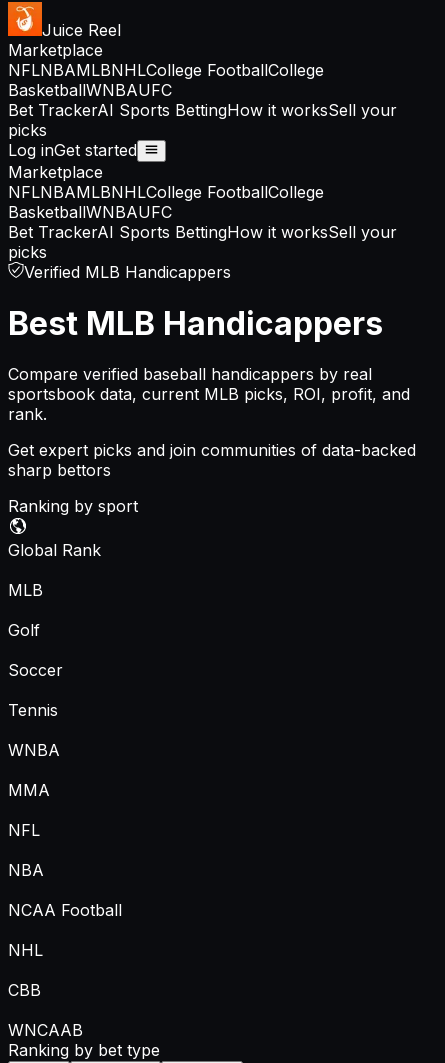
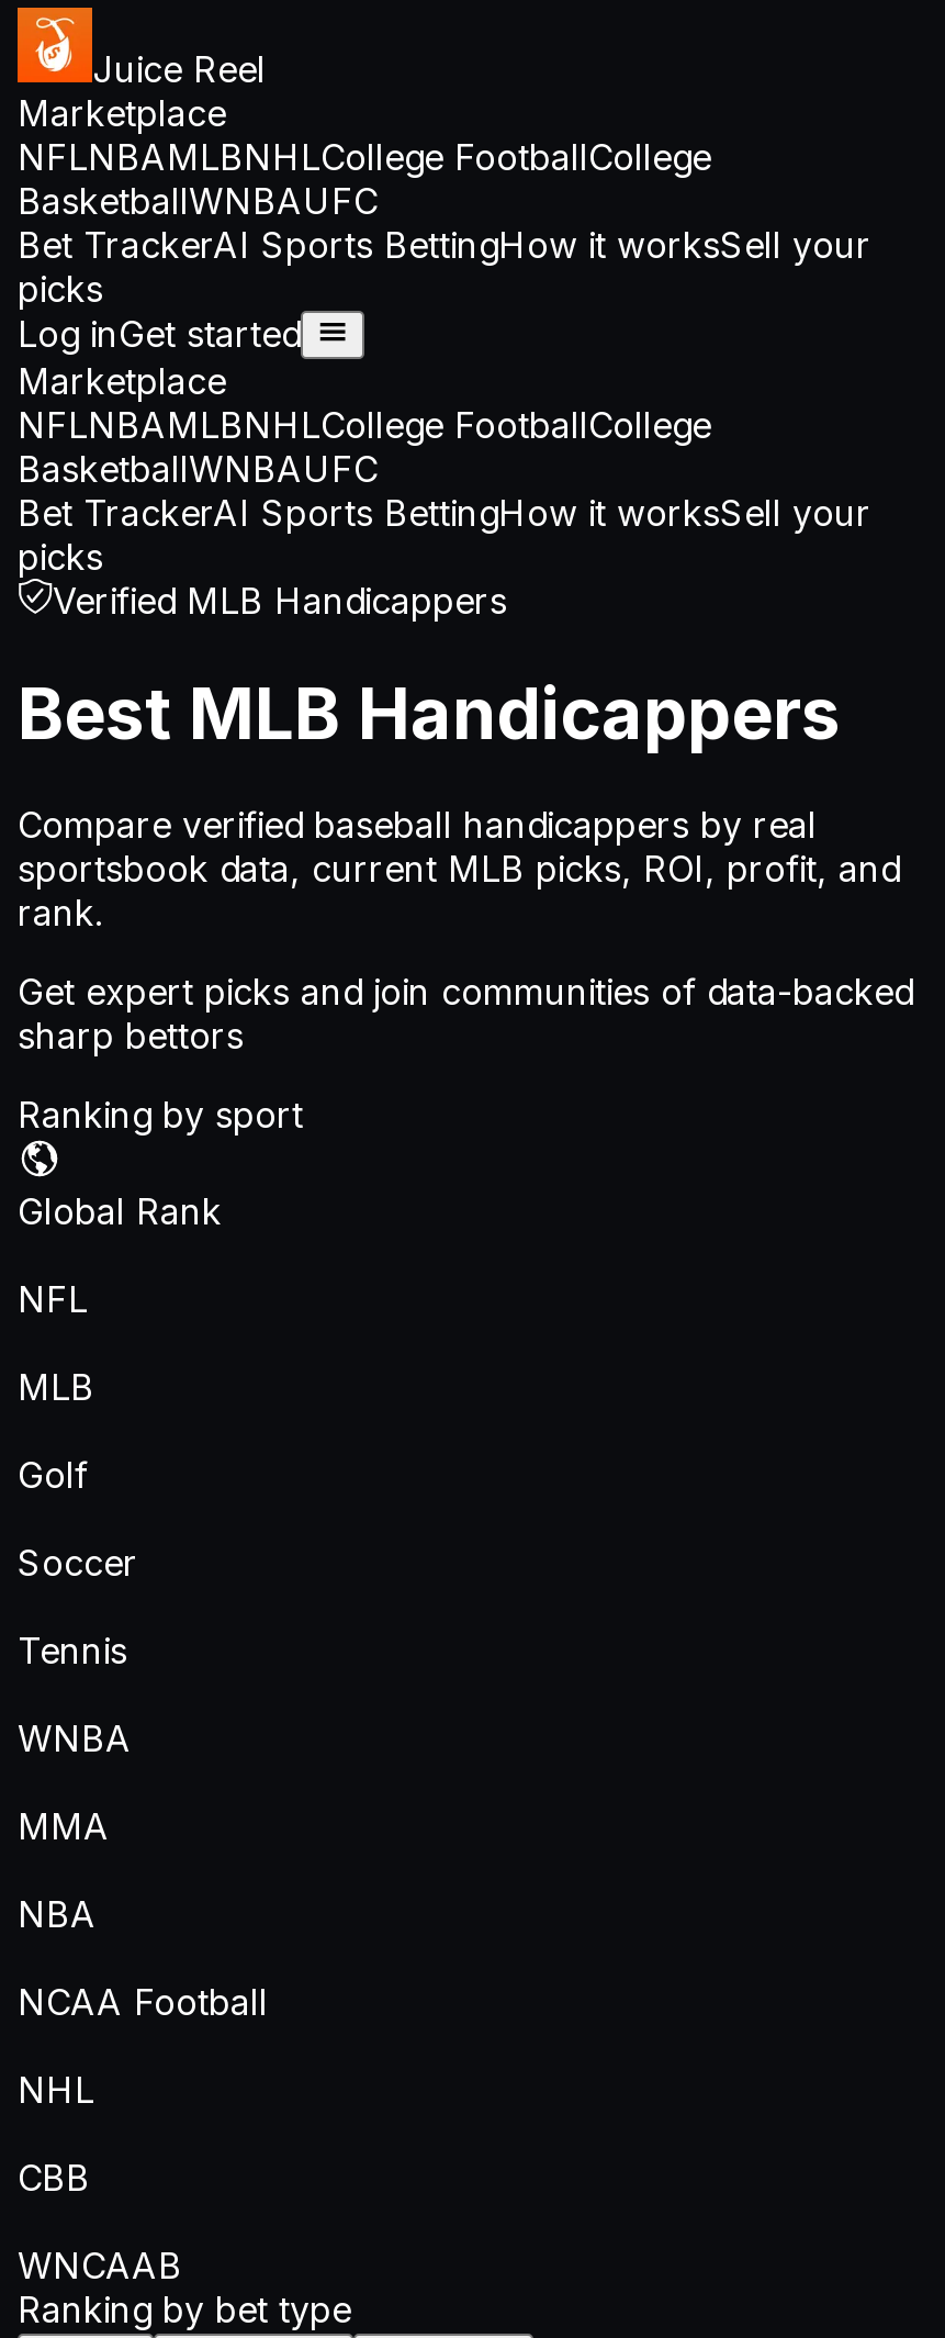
moved [8,580,63,800] -> [18,1365,138,1849]: MLB | Golf | Soccer | Tennis | WNBA | MMA
moved [8,820,40,840] -> [18,1278,88,1322]: NFL

